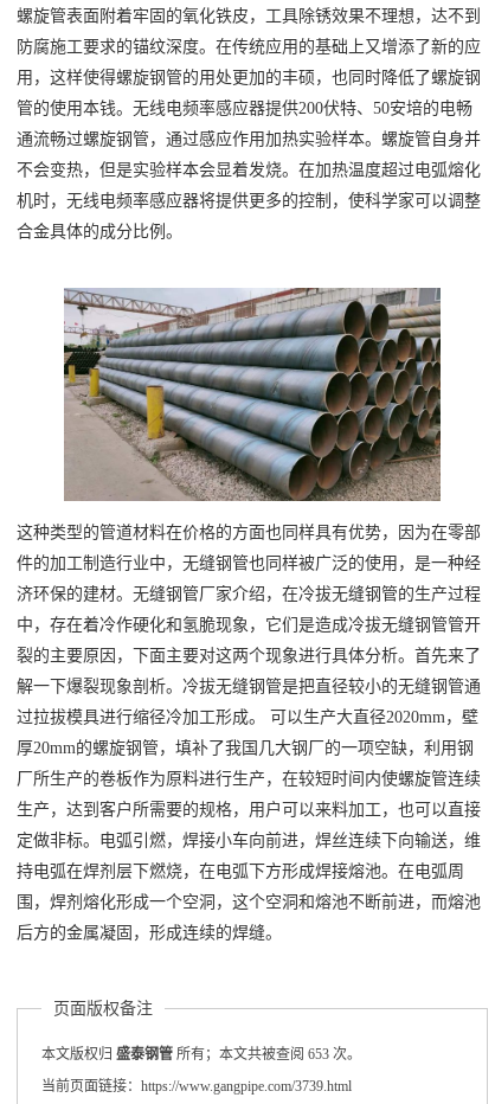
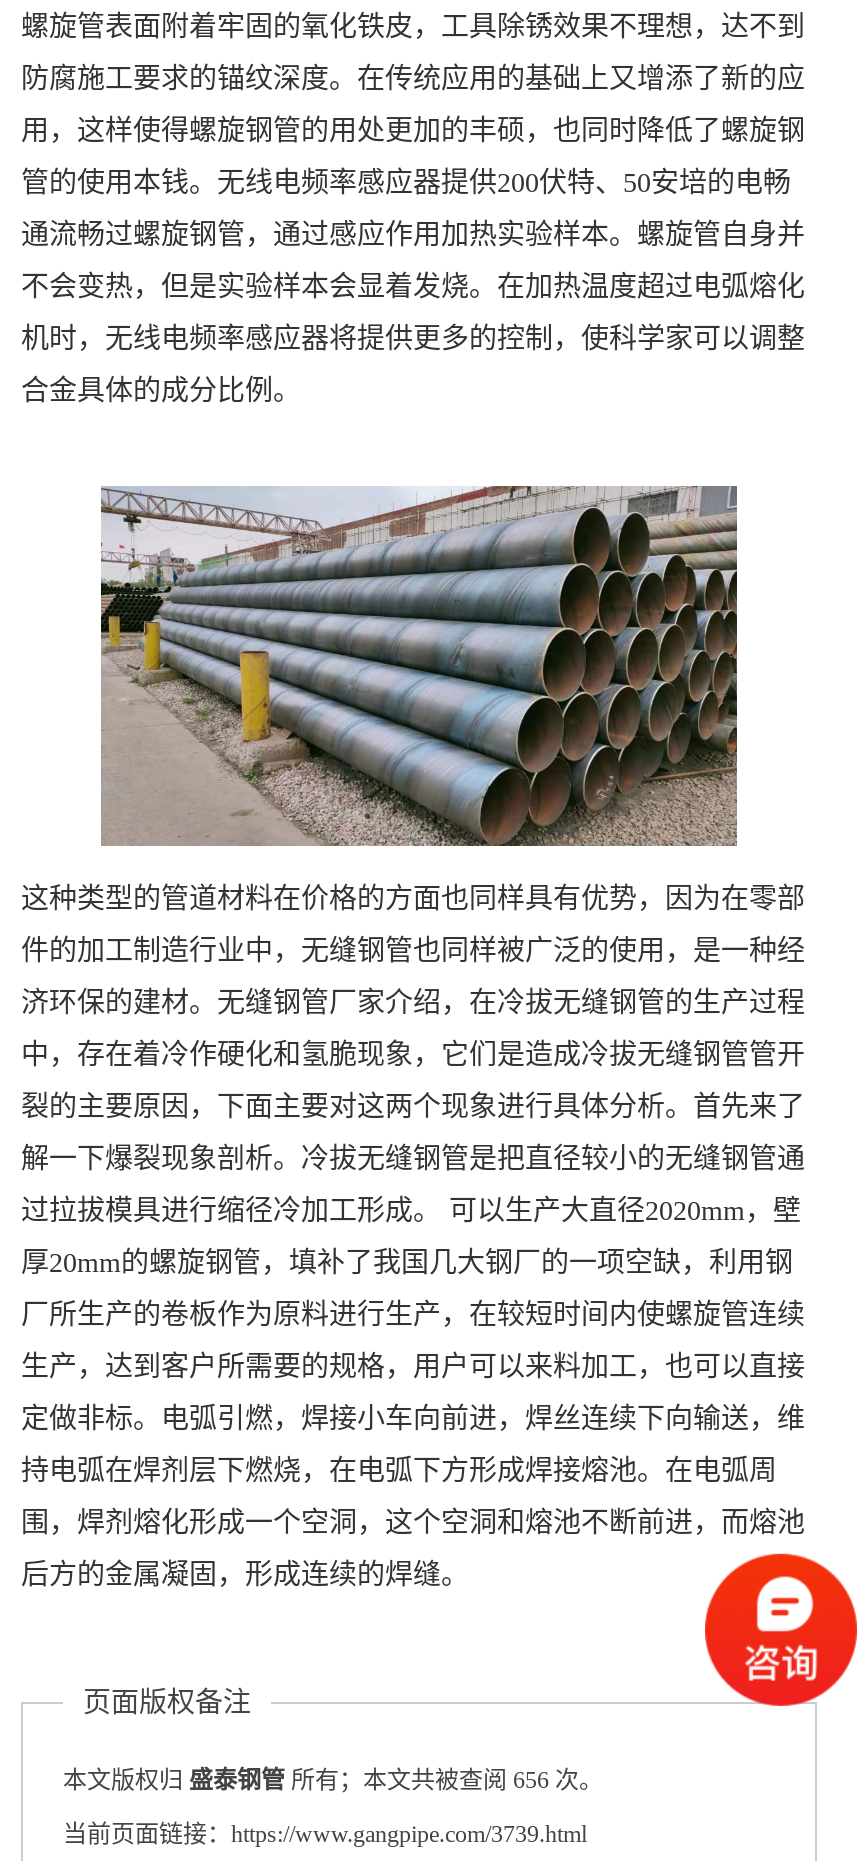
none -> [703,1550,859,1706] [image]
[41,1045,361,1062] 本文版权归盛泰钢管所有；本文共被查阅 653 次。 -> [63,1766,603,1794] 本文版权归盛泰钢管所有；本文共被查阅 656 次。

